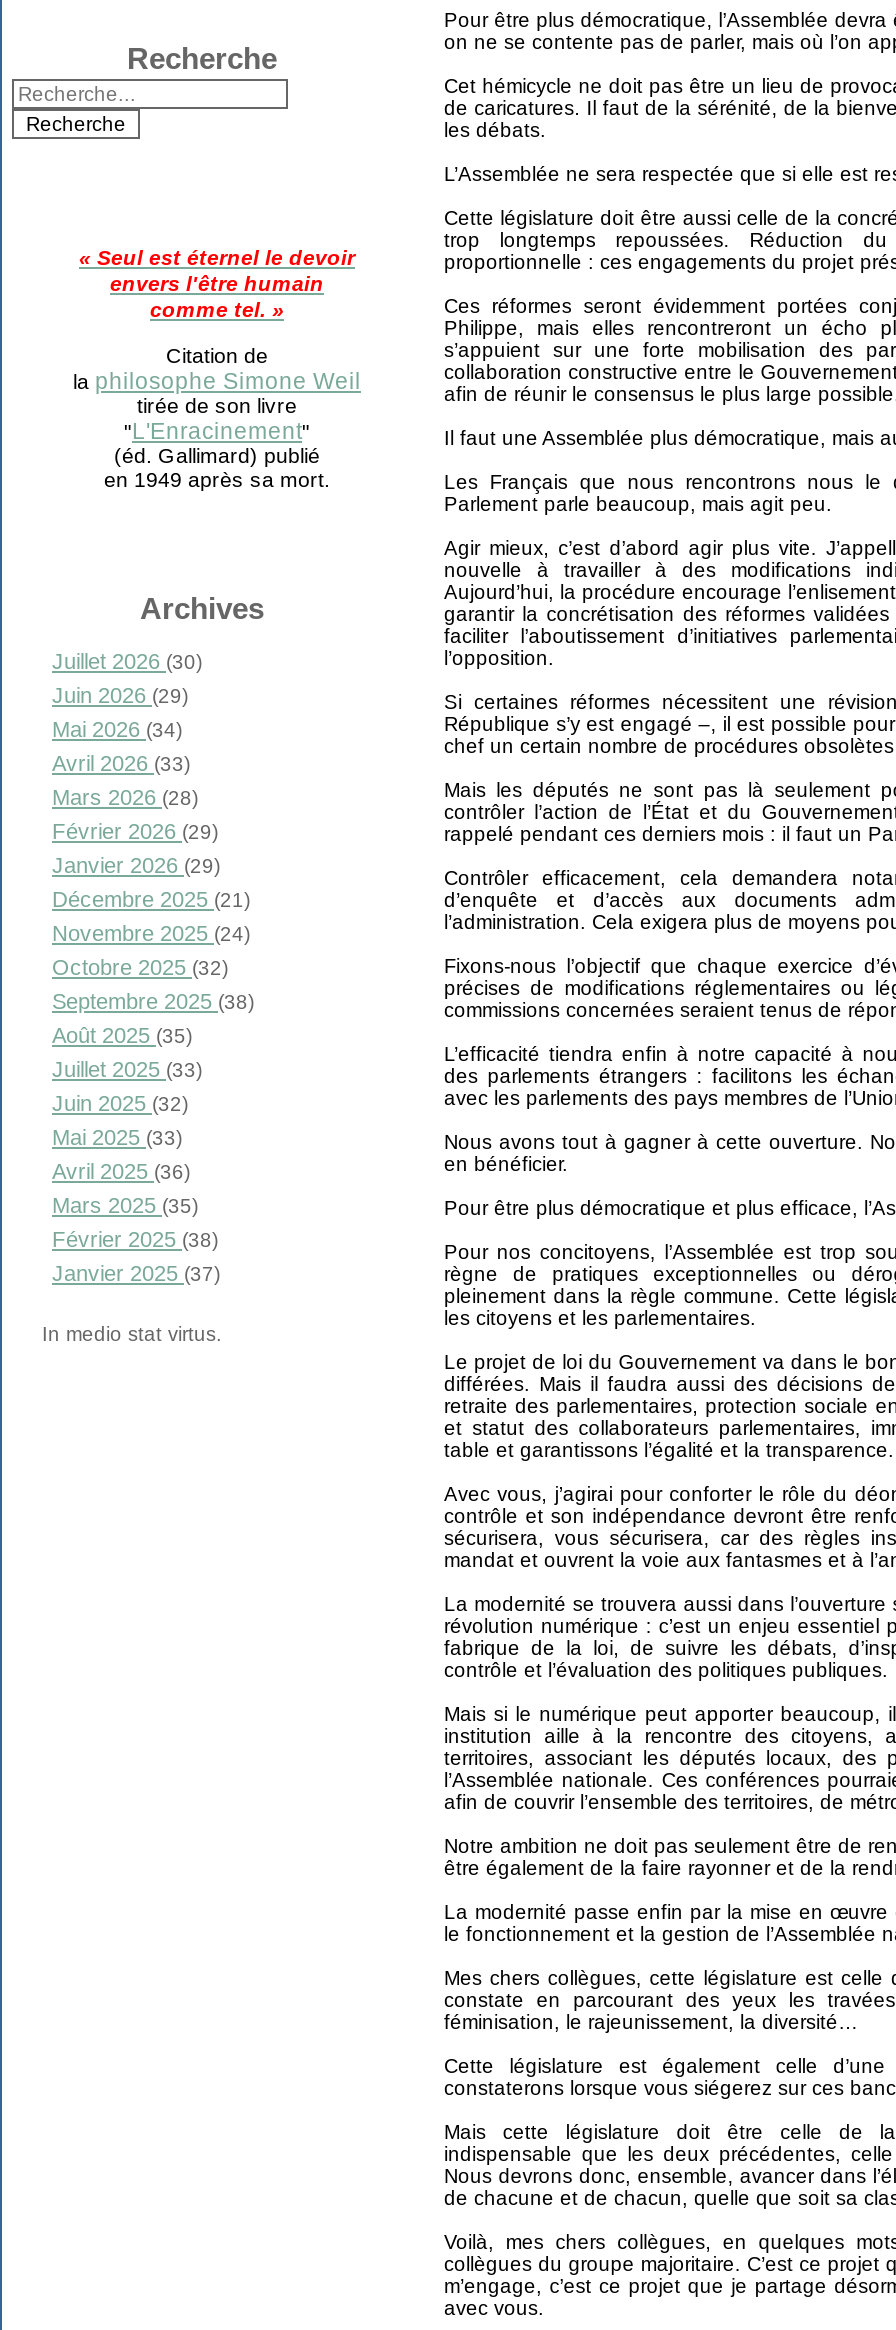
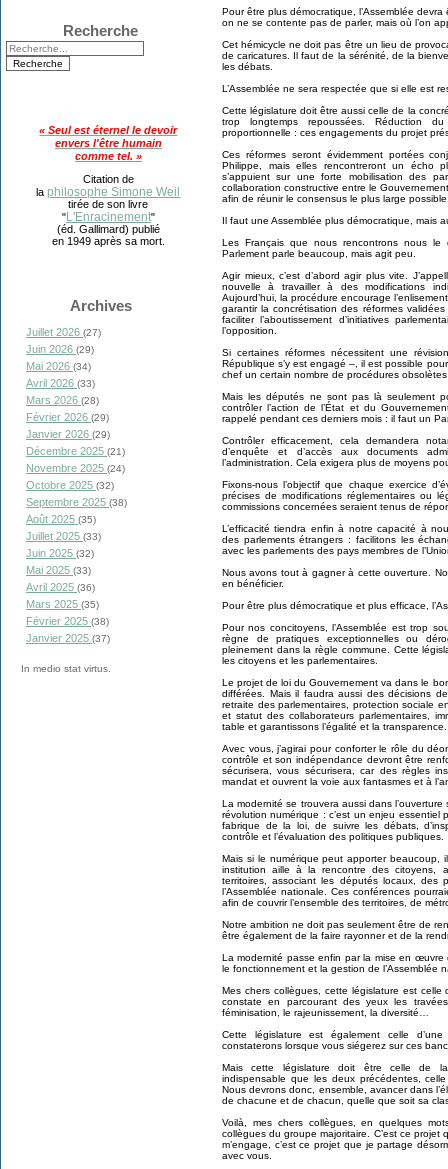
[52,649,202,673] Juillet 2026 (30) -> [26,326,101,338] Juillet 2026 (27)

